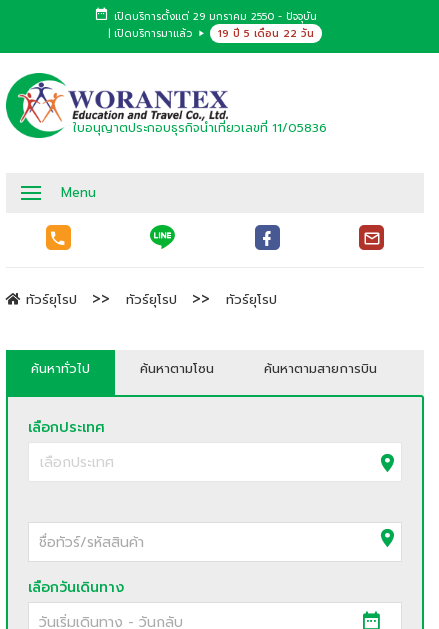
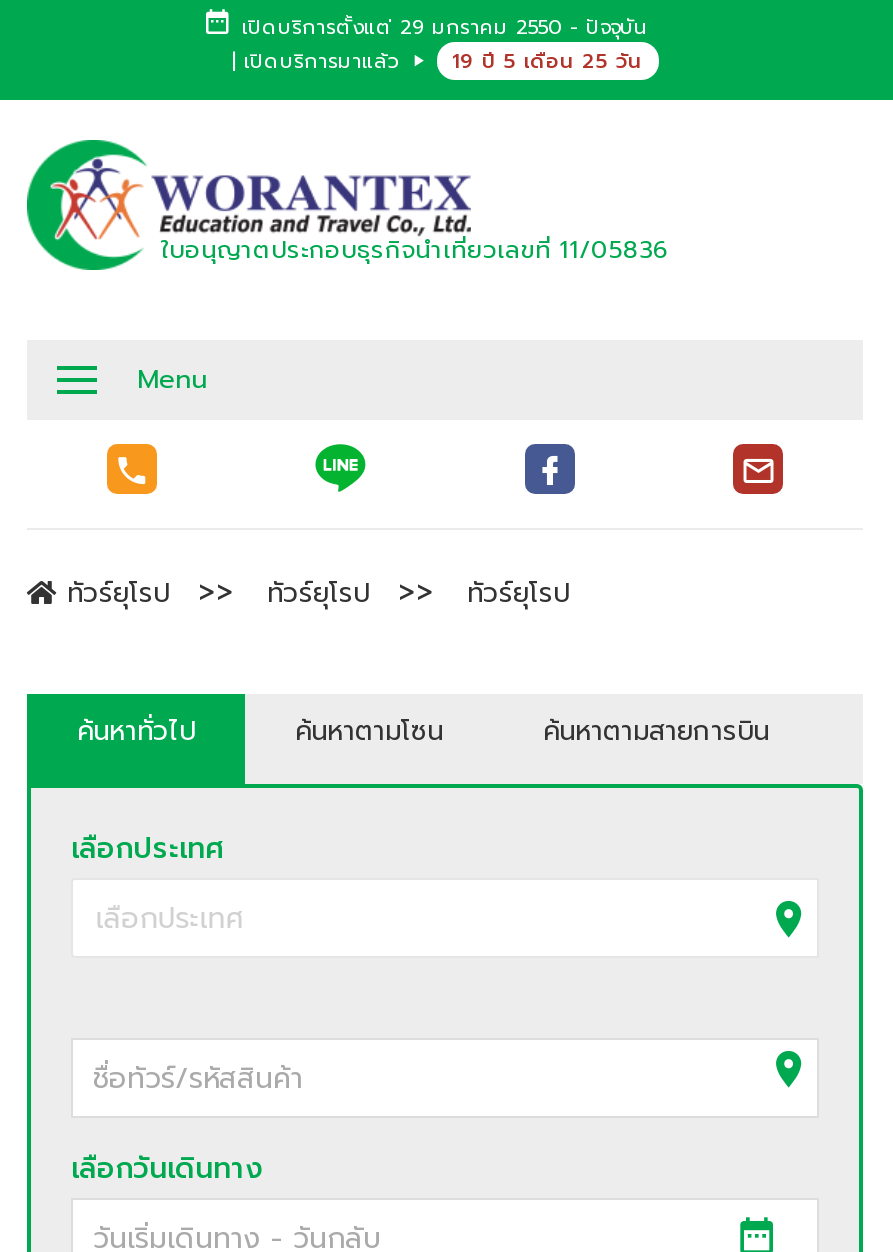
[218,26,314,41] 19 ปี 5 เดือน 22 วัน -> [452,46,642,76] 19 ปี 5 เดือน 25 วัน

